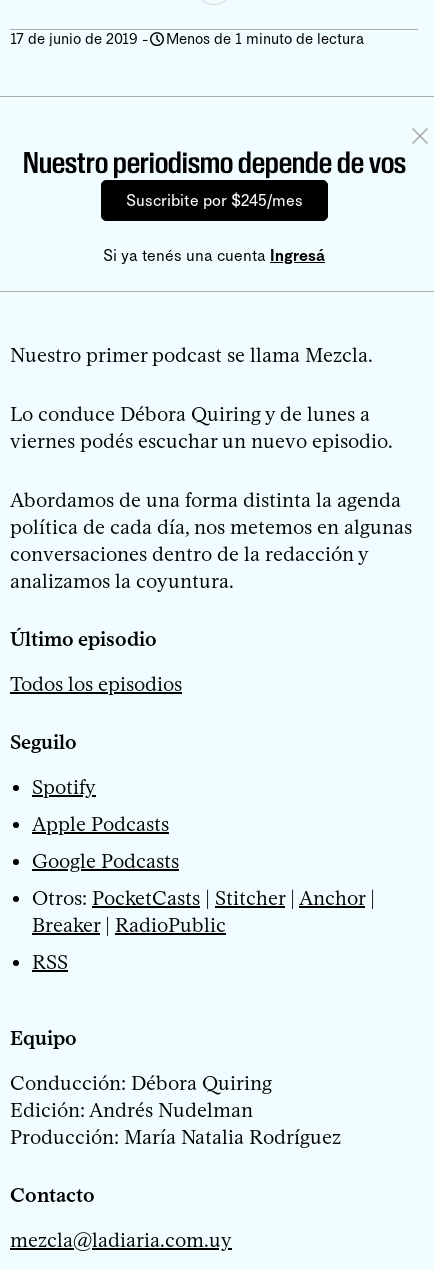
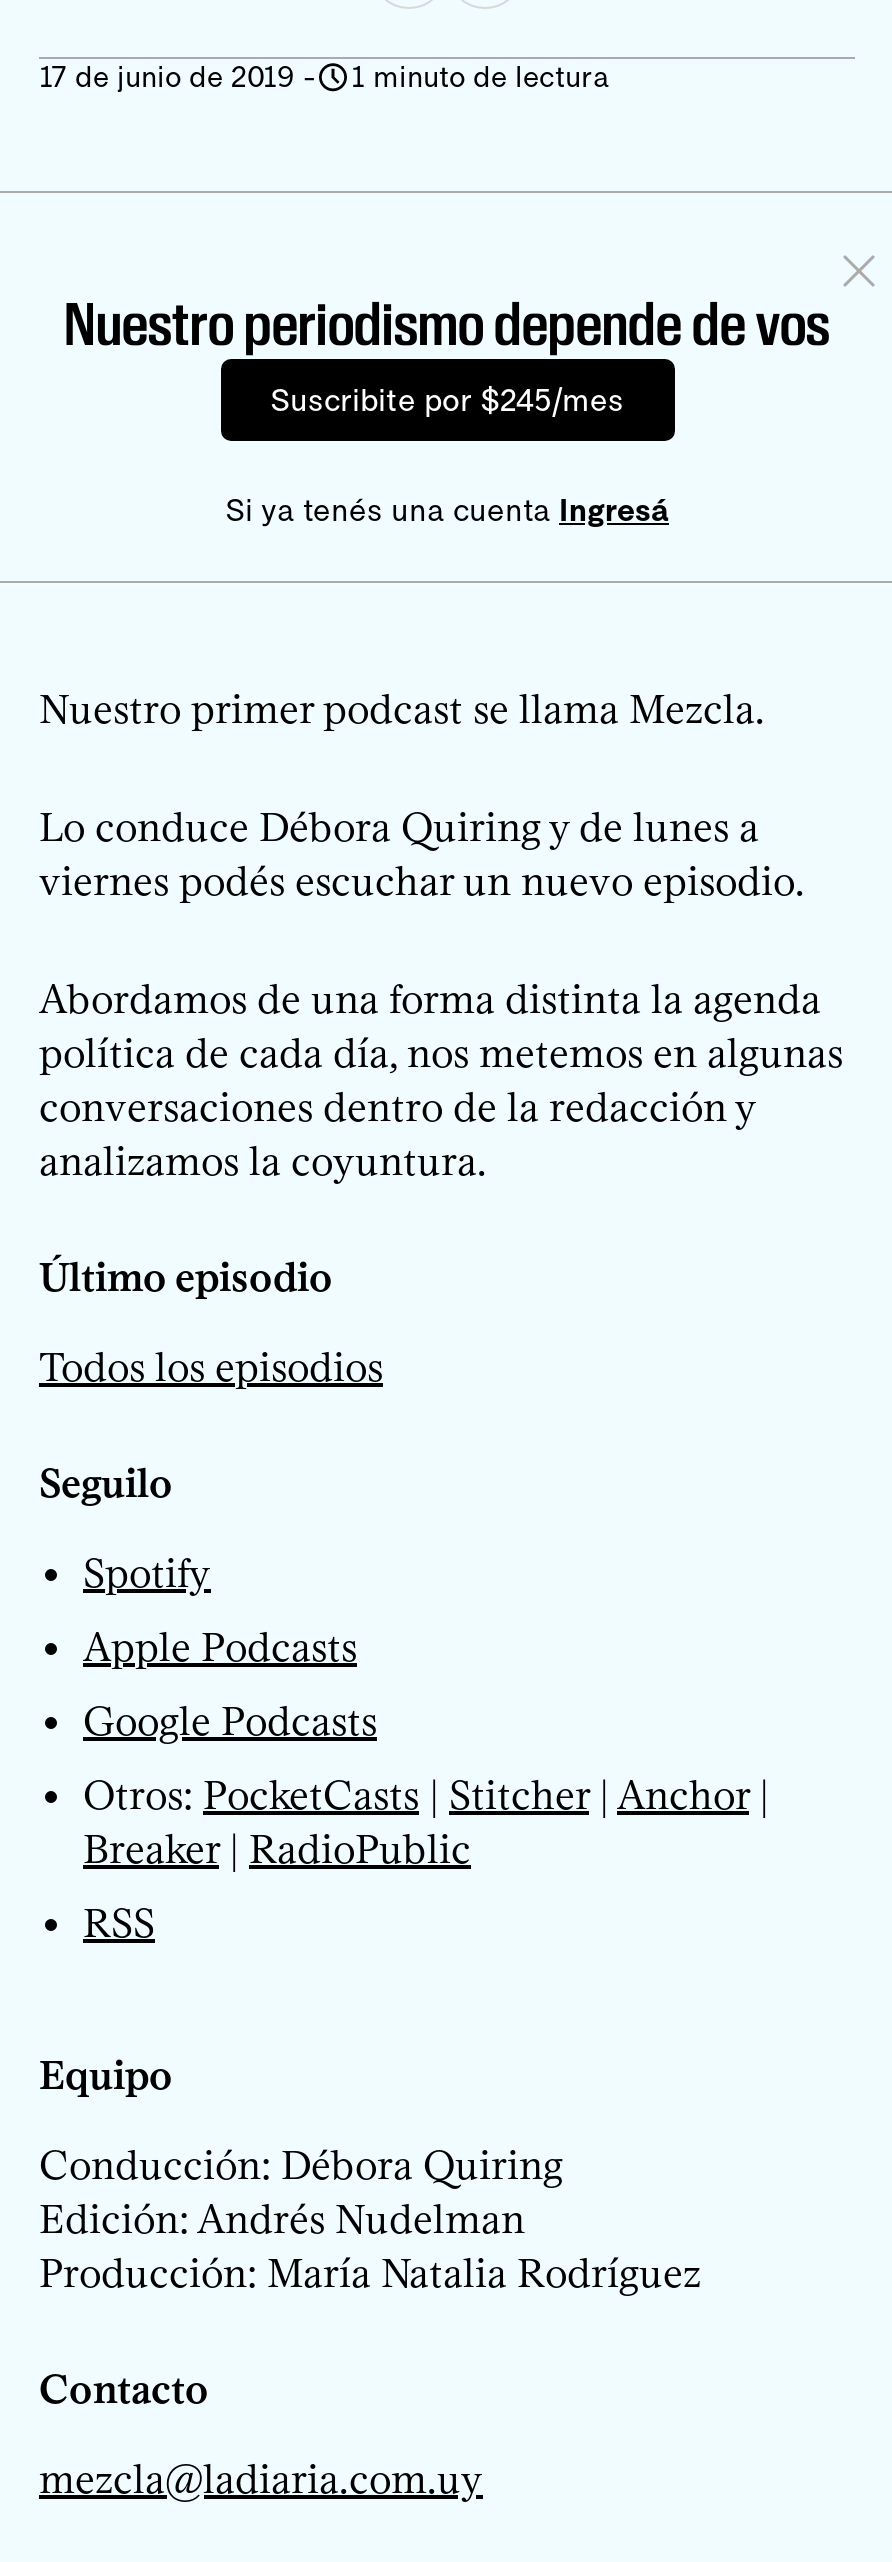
[166,30,364,48] Menos de 1 minuto de lectura -> [351,60,609,96] 1 minuto de lectura

